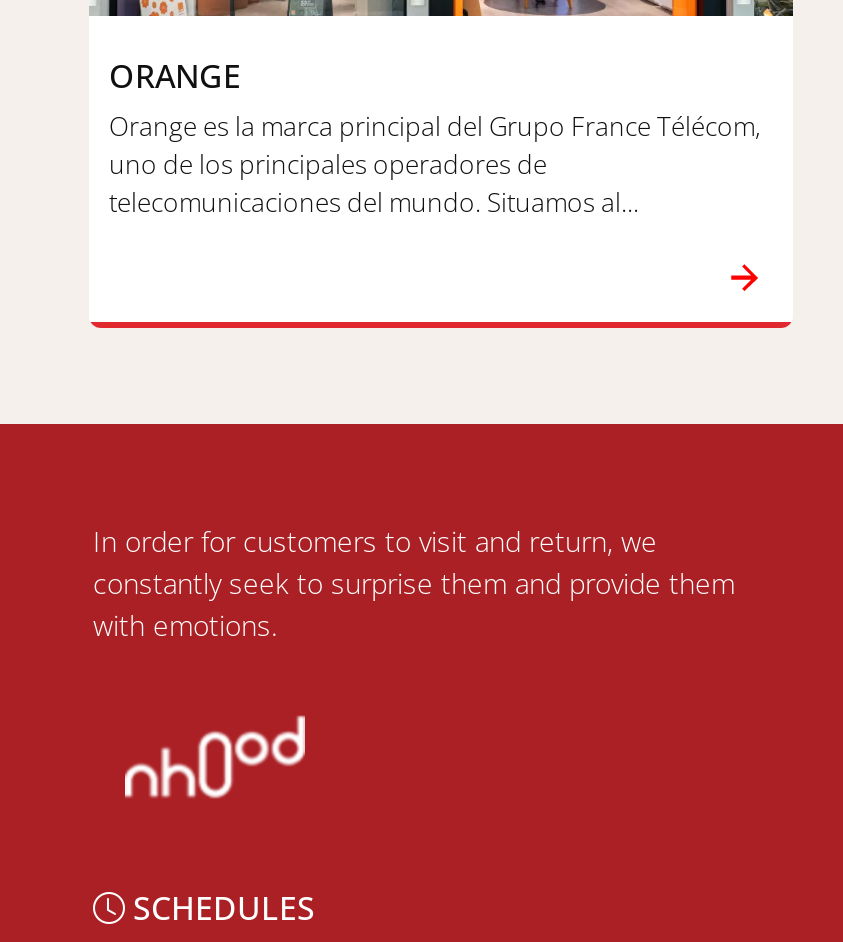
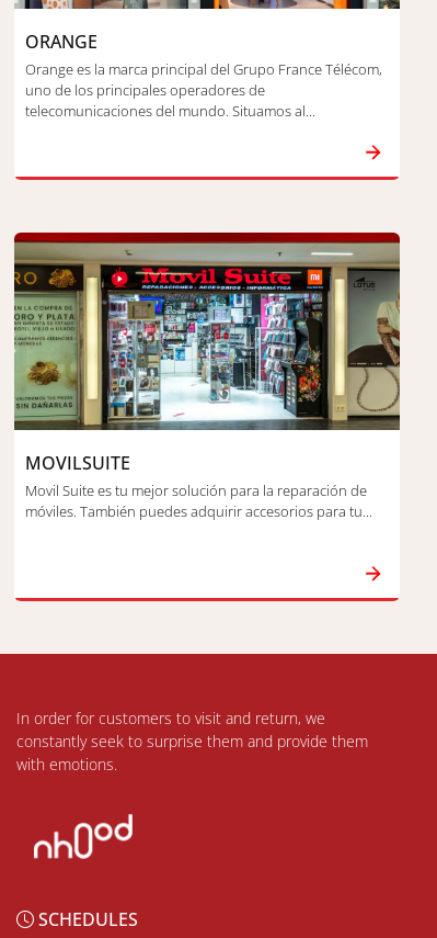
none -> [13,233,400,521] [image] | MOVILSUITE | Movil Suite es tu mejor solución para la reparación de | móviles. También puedes adquirir accesorios para tu...

